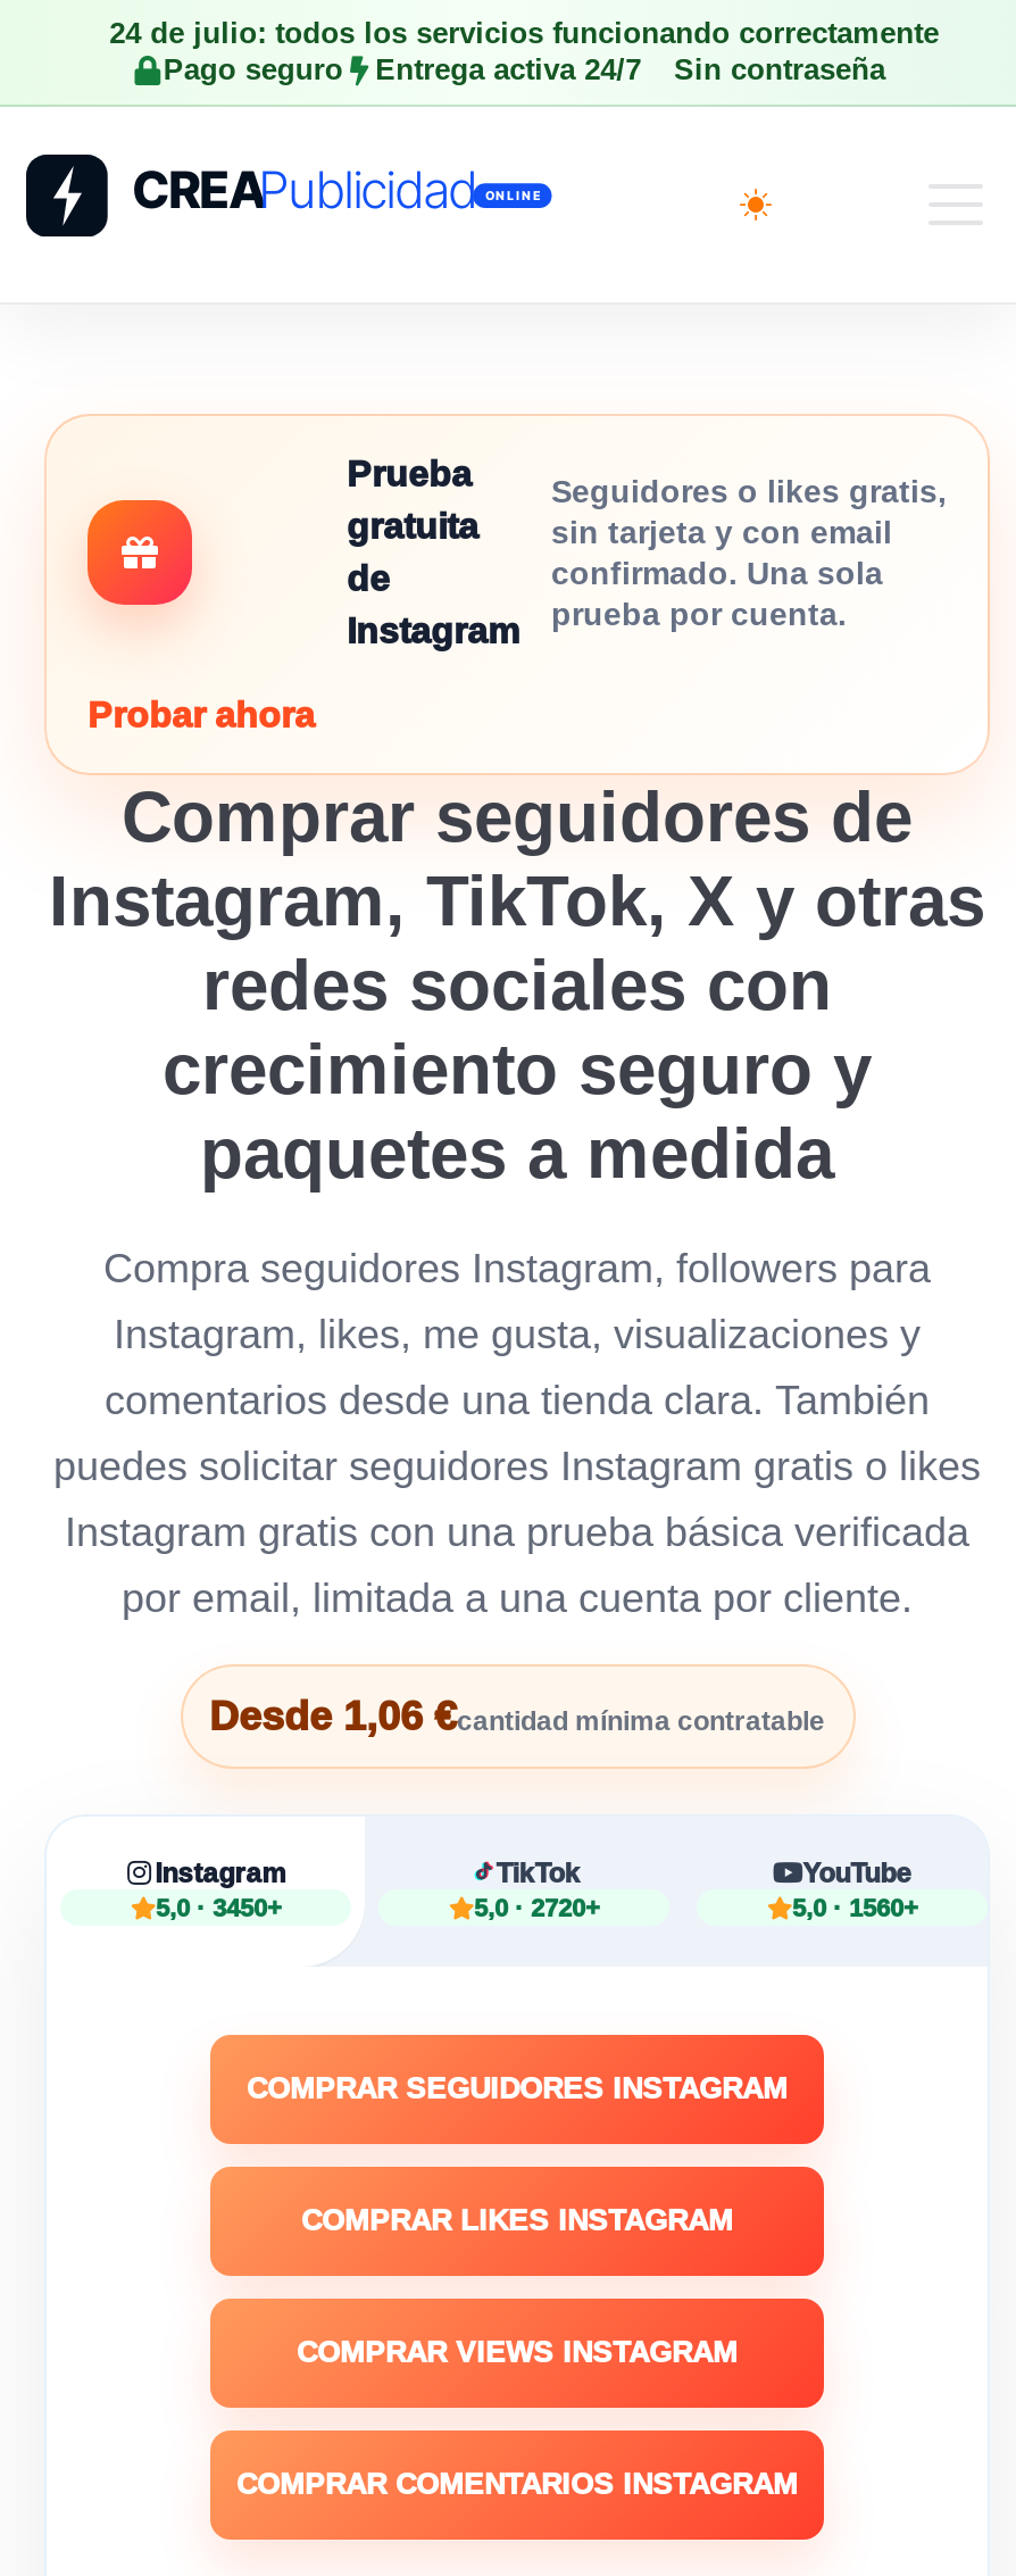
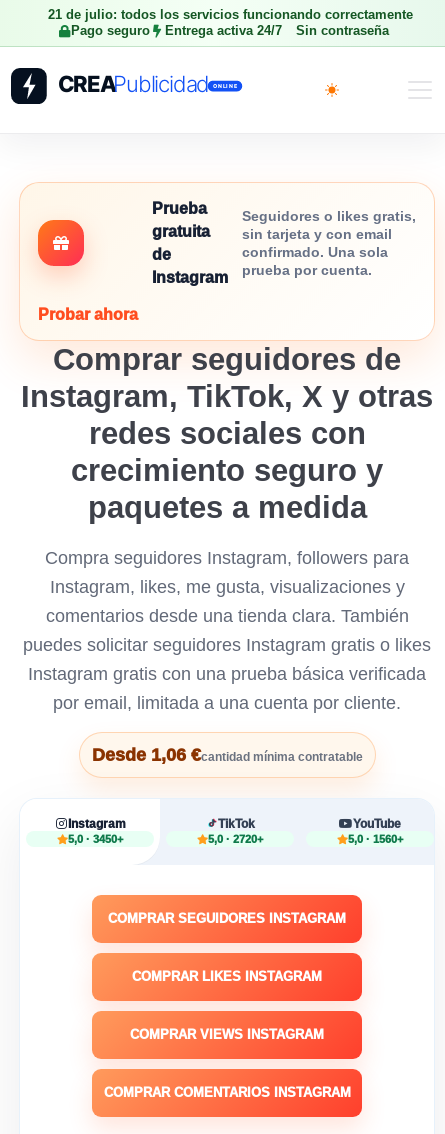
[109,16,939,50] 24 de julio: todos los servicios funcionando correctamente -> [48,7,413,22] 21 de julio: todos los servicios funcionando correctamente

